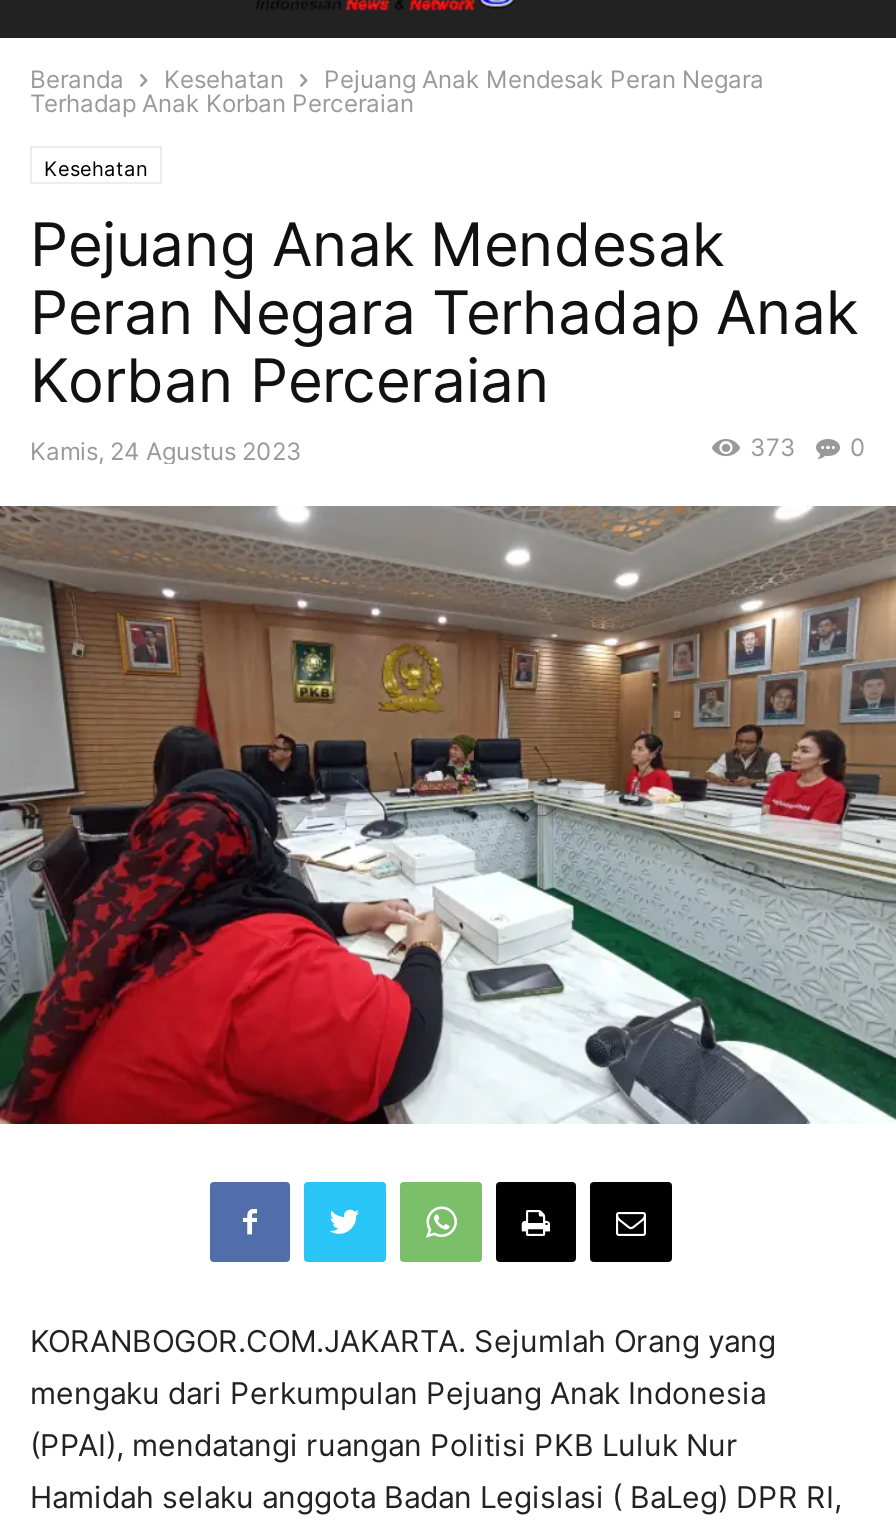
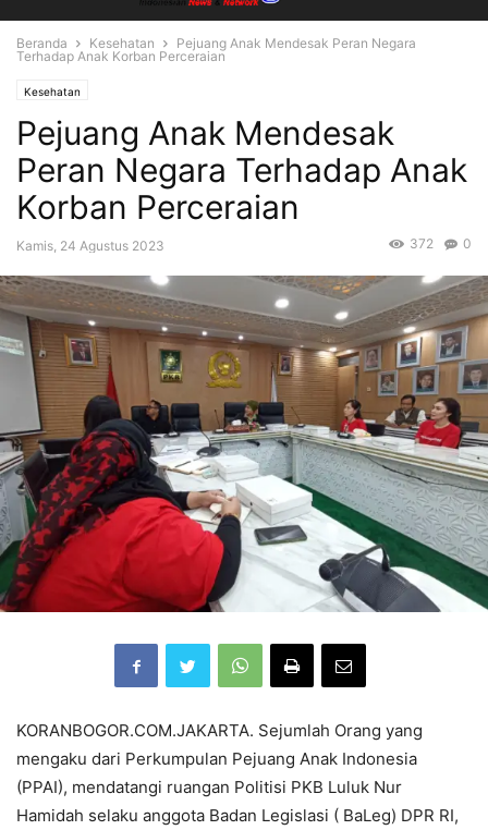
[750,432,866,462] 373 0 -> [410,235,472,252] 372 0

